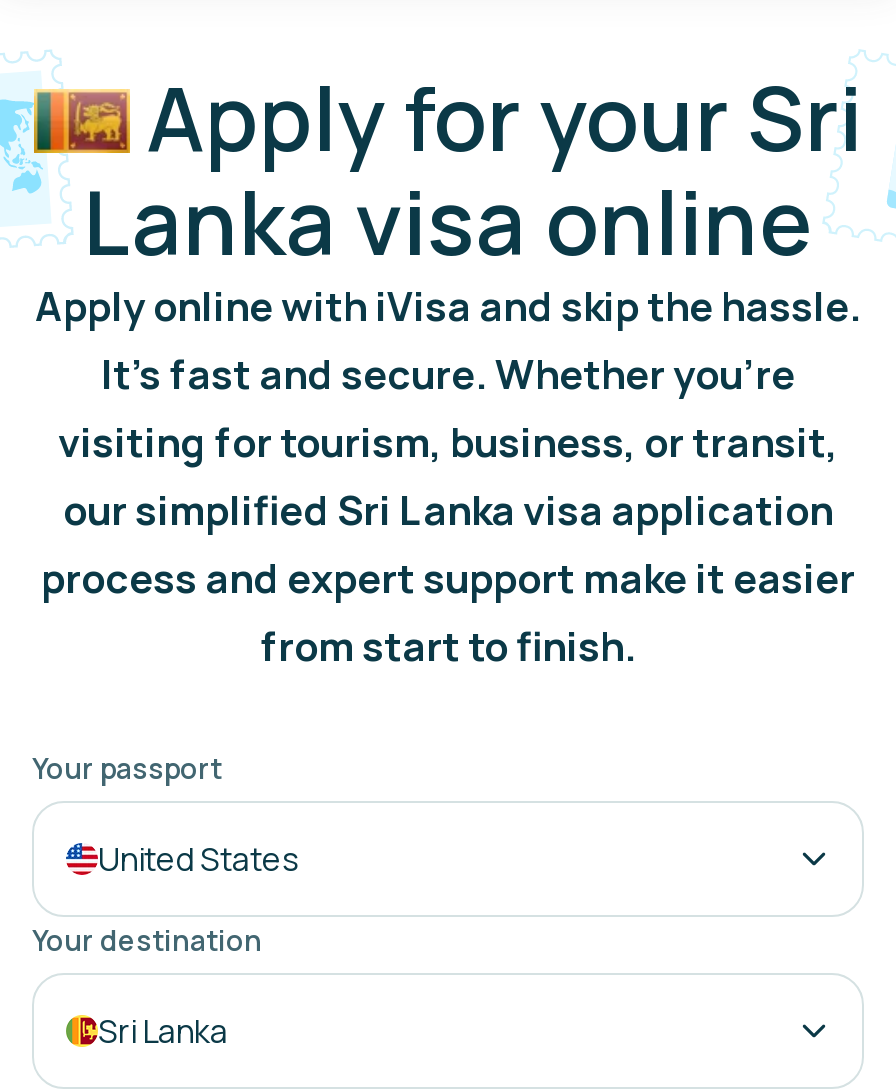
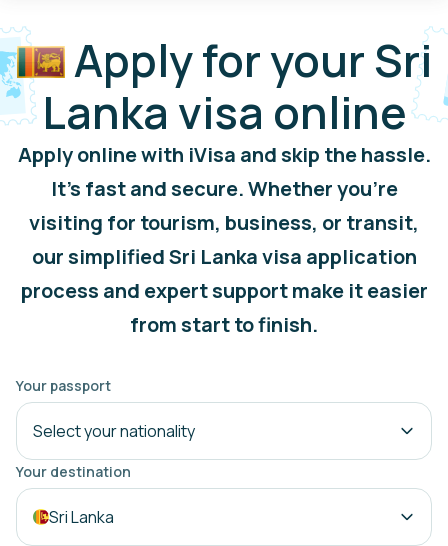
[98,837,300,881] United States -> [33,420,195,442] Select your nationality

